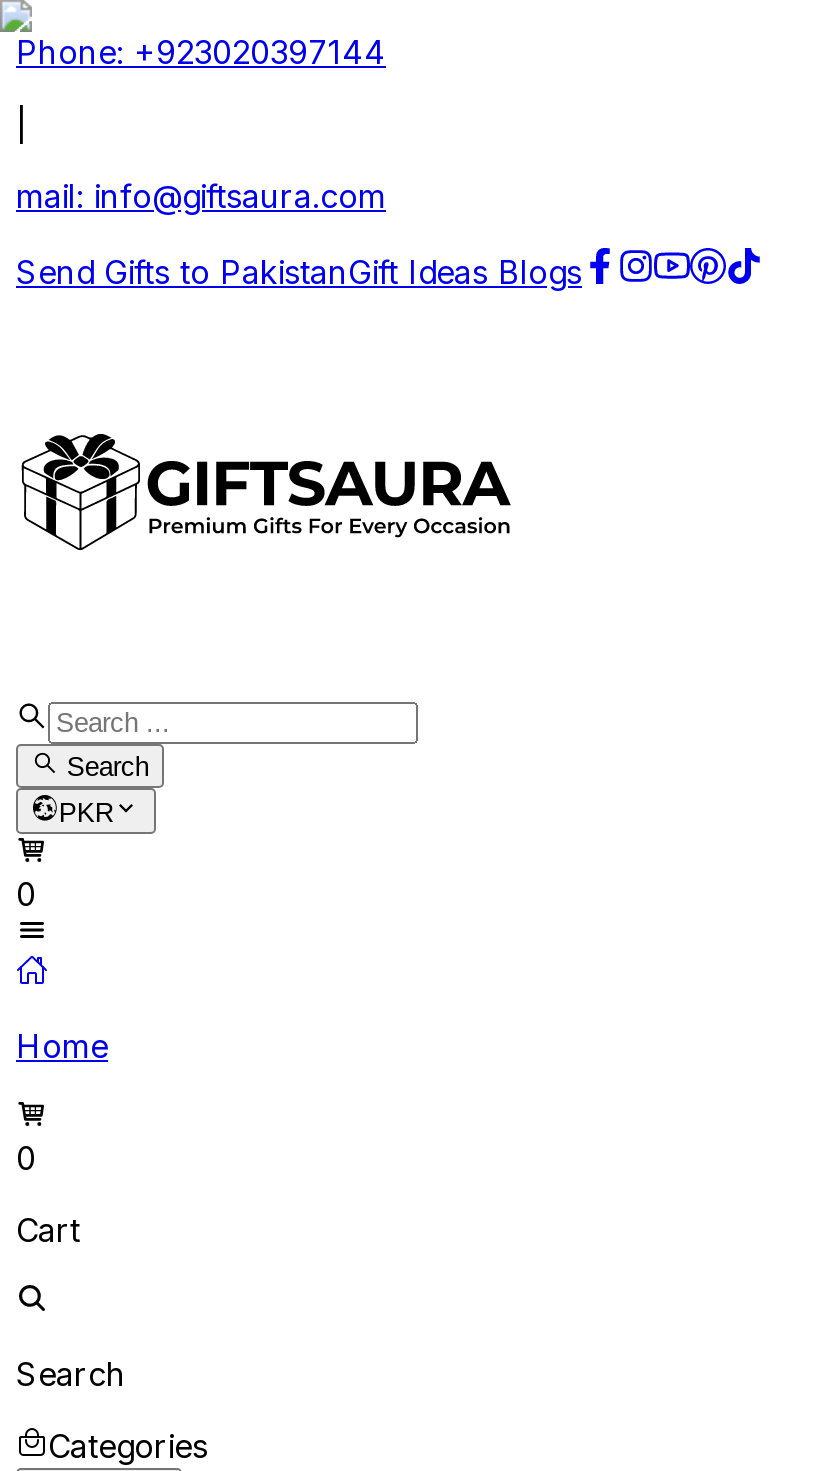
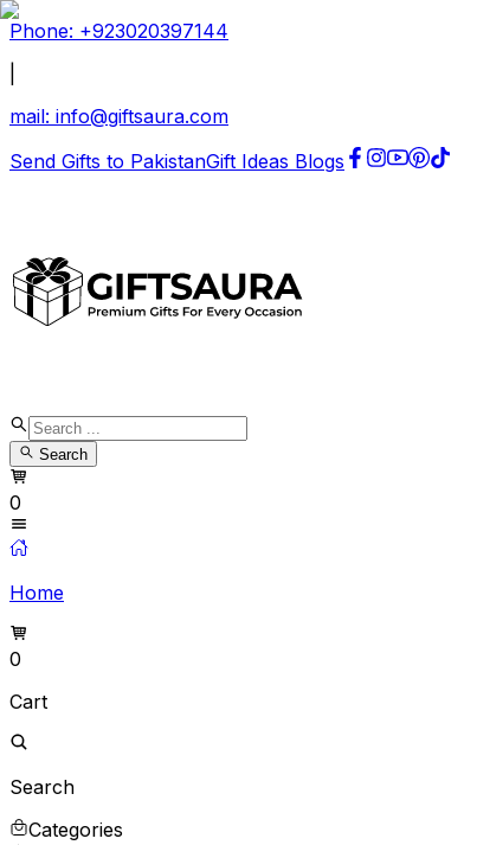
[59,797,113,827] PKR -> none

